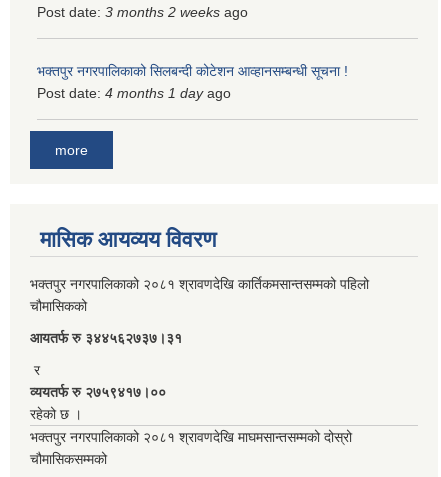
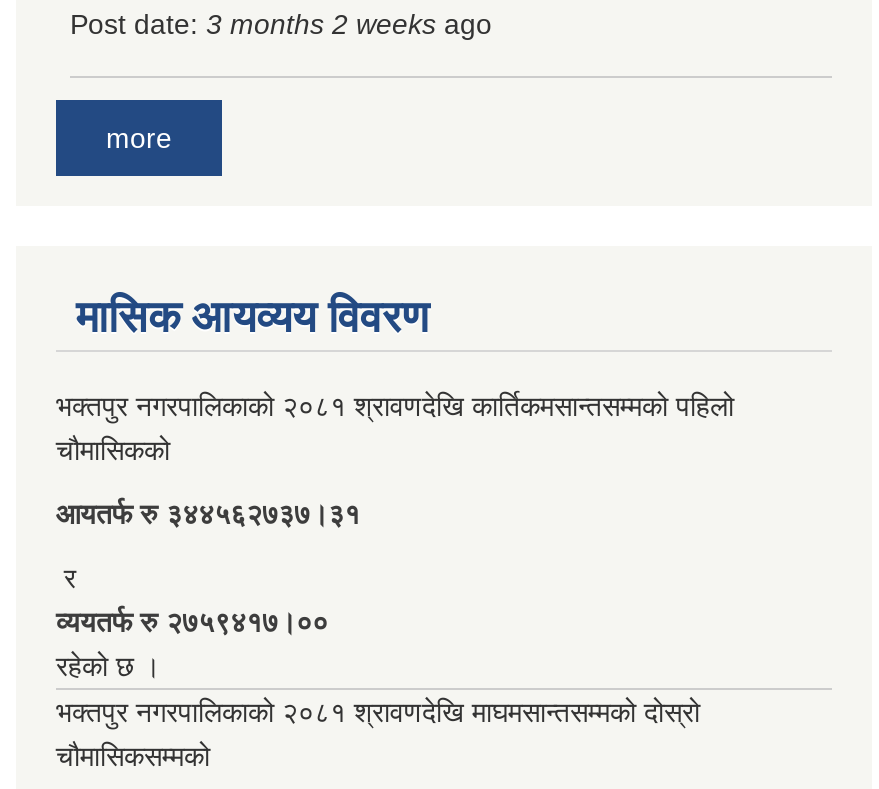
[37,63,348,101] भक्तपुर नगरपालिकाको सिलबन्दी कोटेशन आव्हानसम्बन्धी सूचना ! | Post date: 4 months 1 day ago -> none

